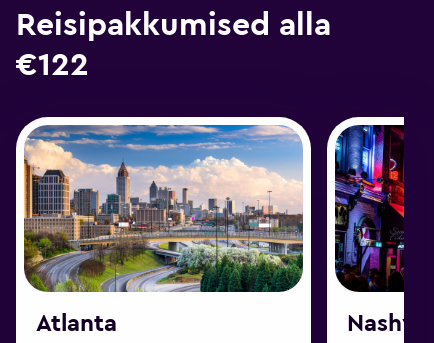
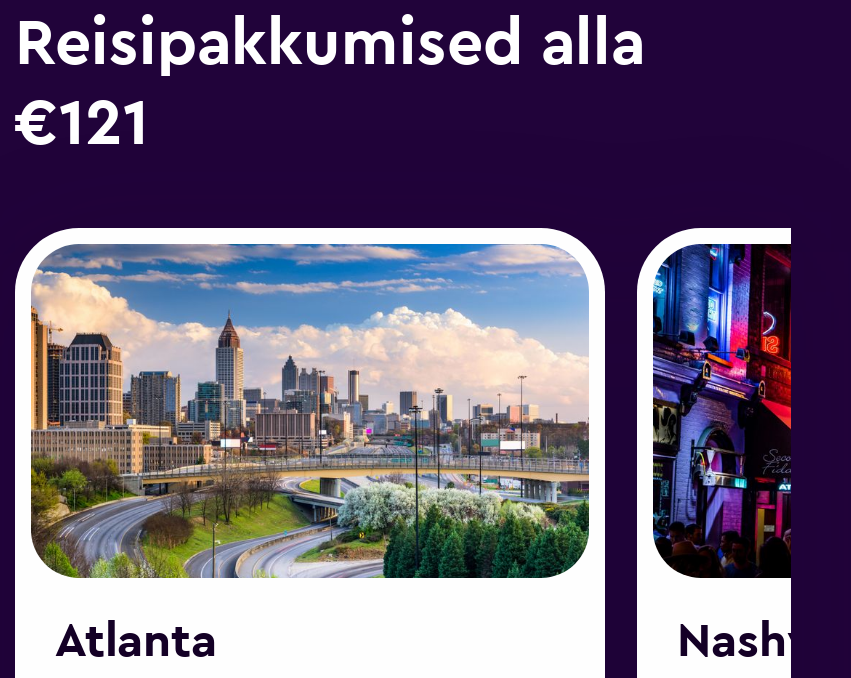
[16,49,89,81] €122 -> [15,92,149,156] €121

